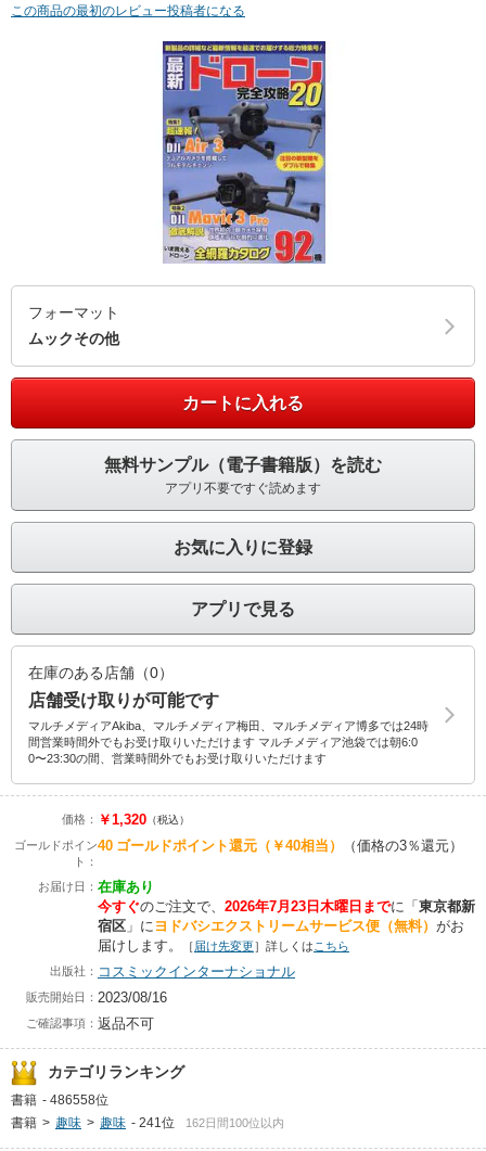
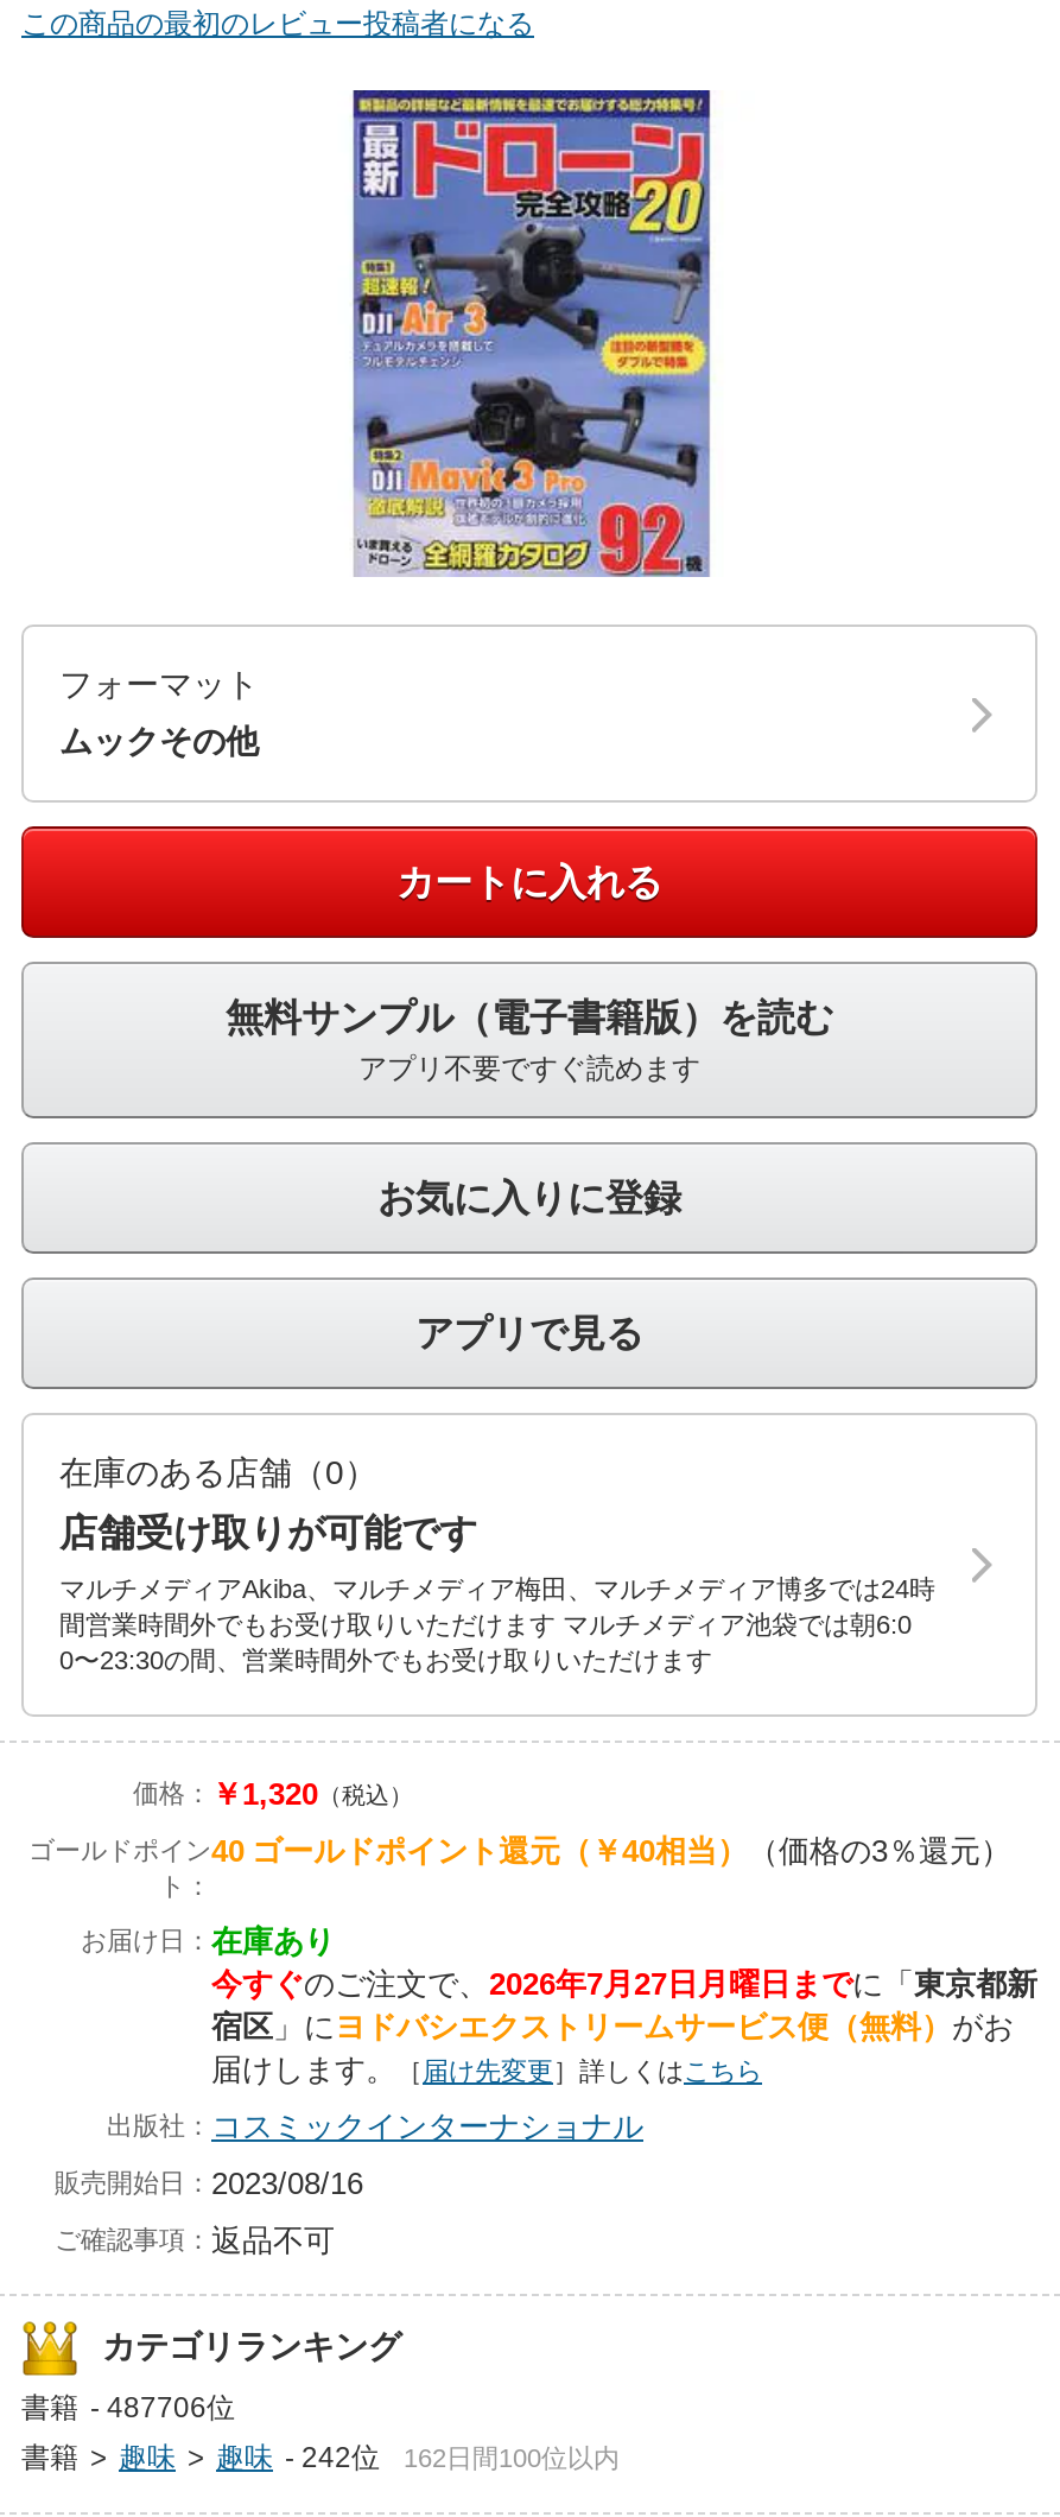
[98,898,475,915] 今すぐのご注文で、2026年7月23日木曜日までに「東京都新 -> [211,1966,1037,2002] 今すぐのご注文で、2026年7月27日月曜日までに「東京都新
[11,1092,108,1108] 書籍 - 486558位 -> [21,2391,235,2424] 書籍 - 487706位
[11,1115,175,1130] 書籍 > 趣味 > 趣味 - 241位 -> [21,2441,380,2474] 書籍 > 趣味 > 趣味 - 242位

